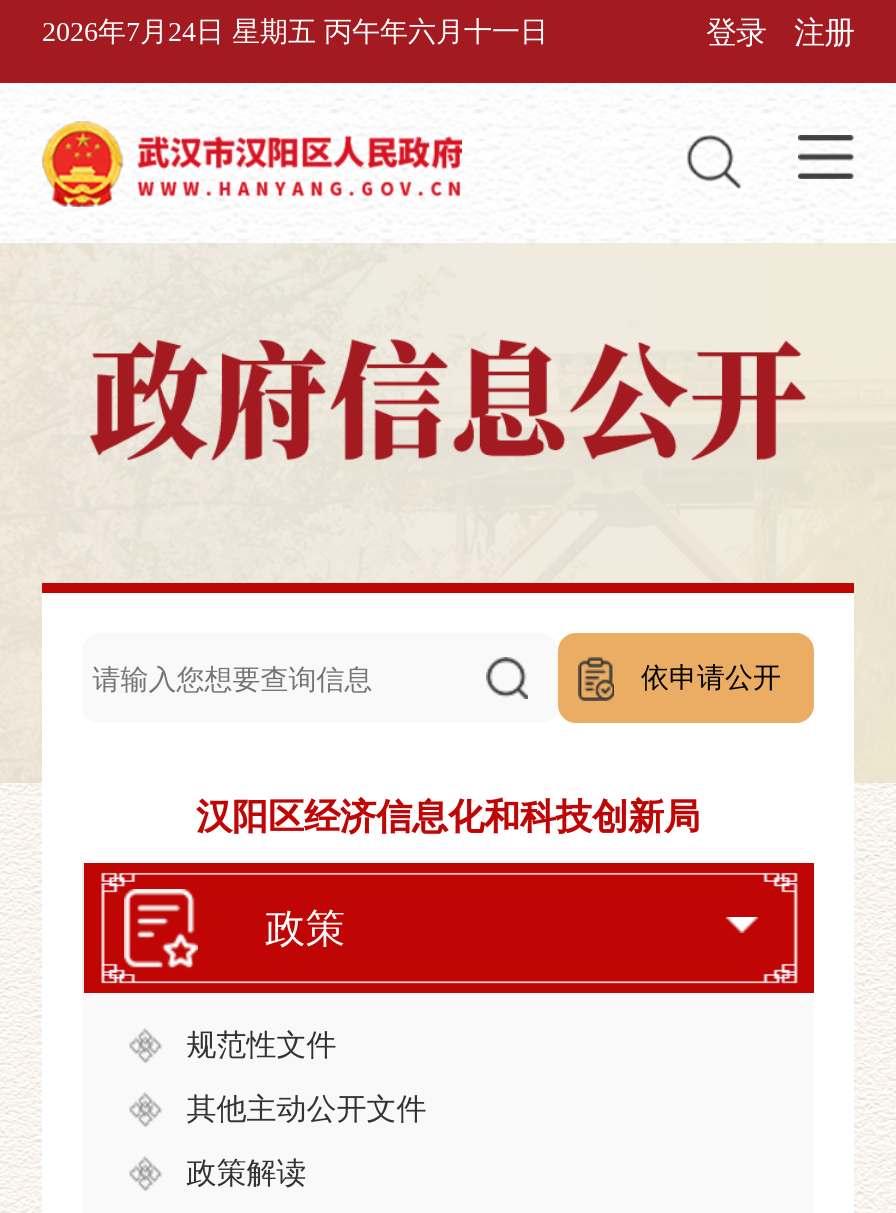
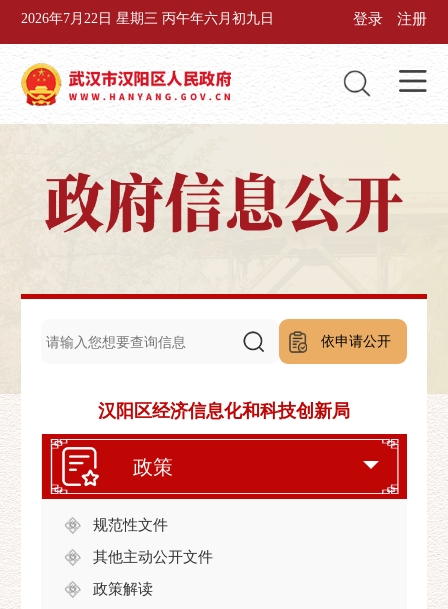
[42,17,548,47] 2026年7月24日 星期五 丙午年六月十一日 -> [21,11,274,26] 2026年7月22日 星期三 丙午年六月初九日

